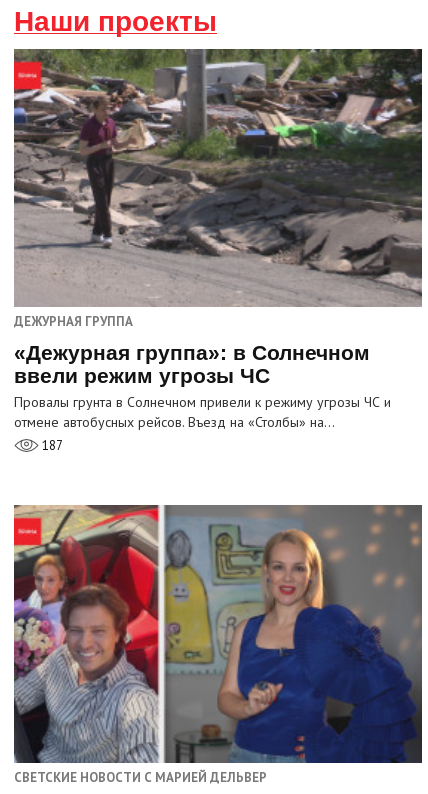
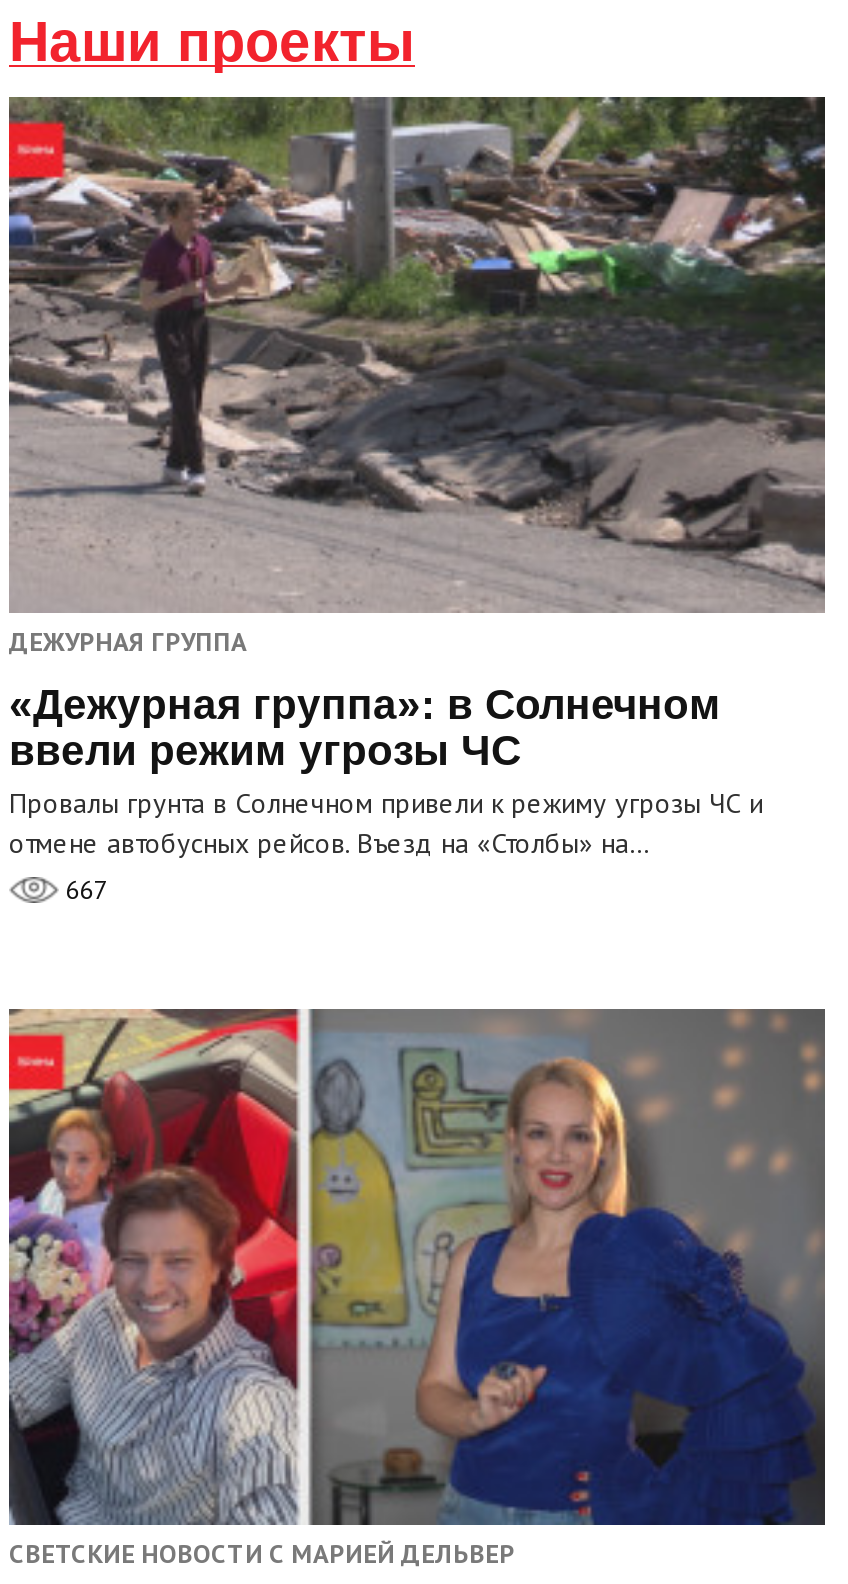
[39,437,63,454] 187 -> [59,873,107,907] 667

